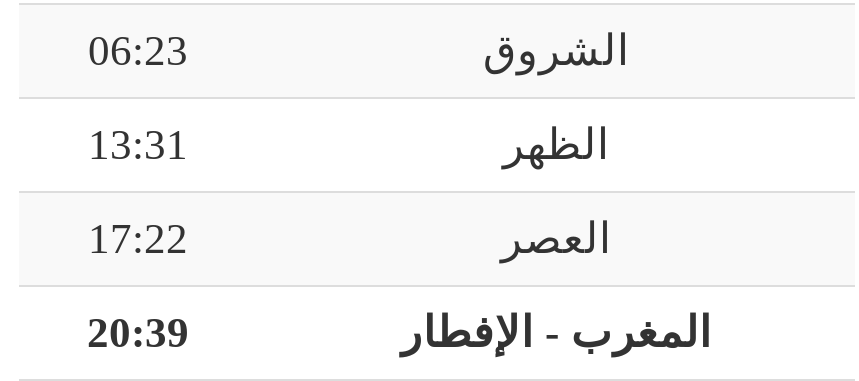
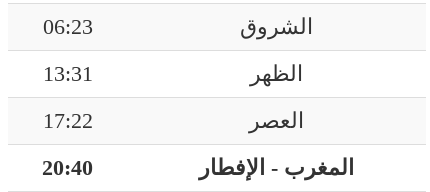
[87,309,189,357] 20:39 -> [42,156,93,180] 20:40

